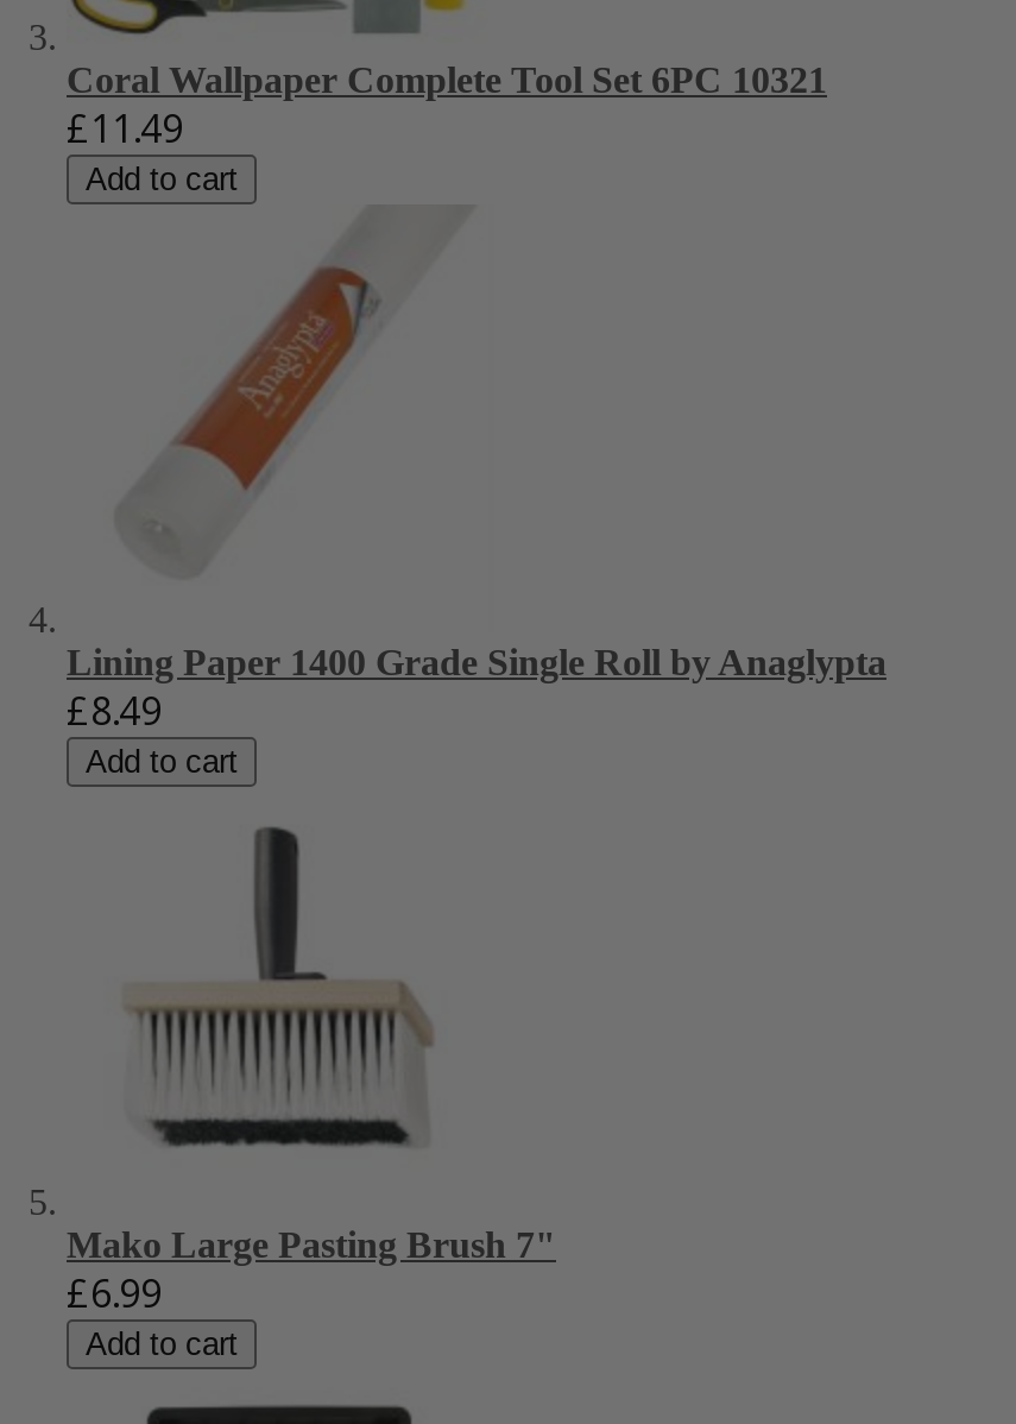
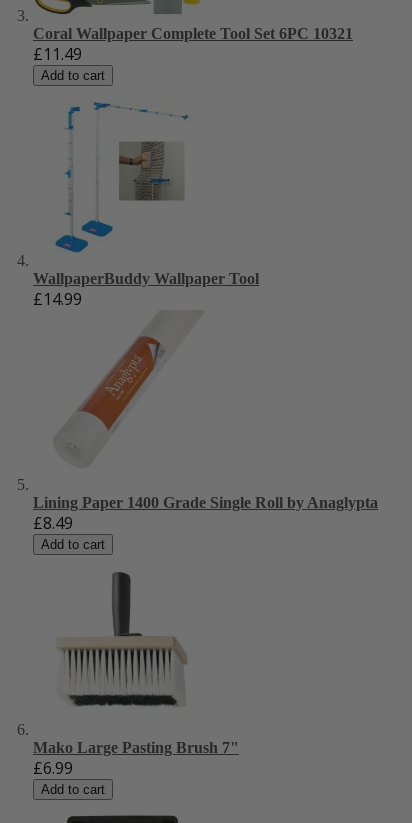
none -> [33,87,259,310] [image] | WallpaperBuddy Wallpaper Tool | £14.99

